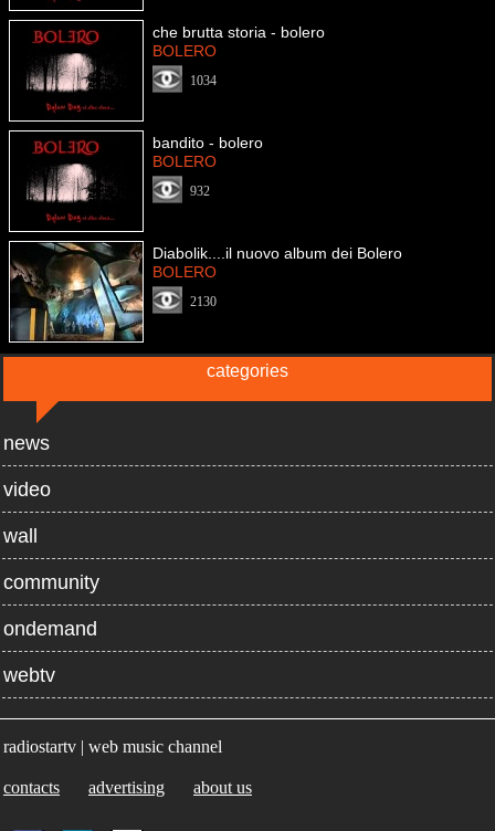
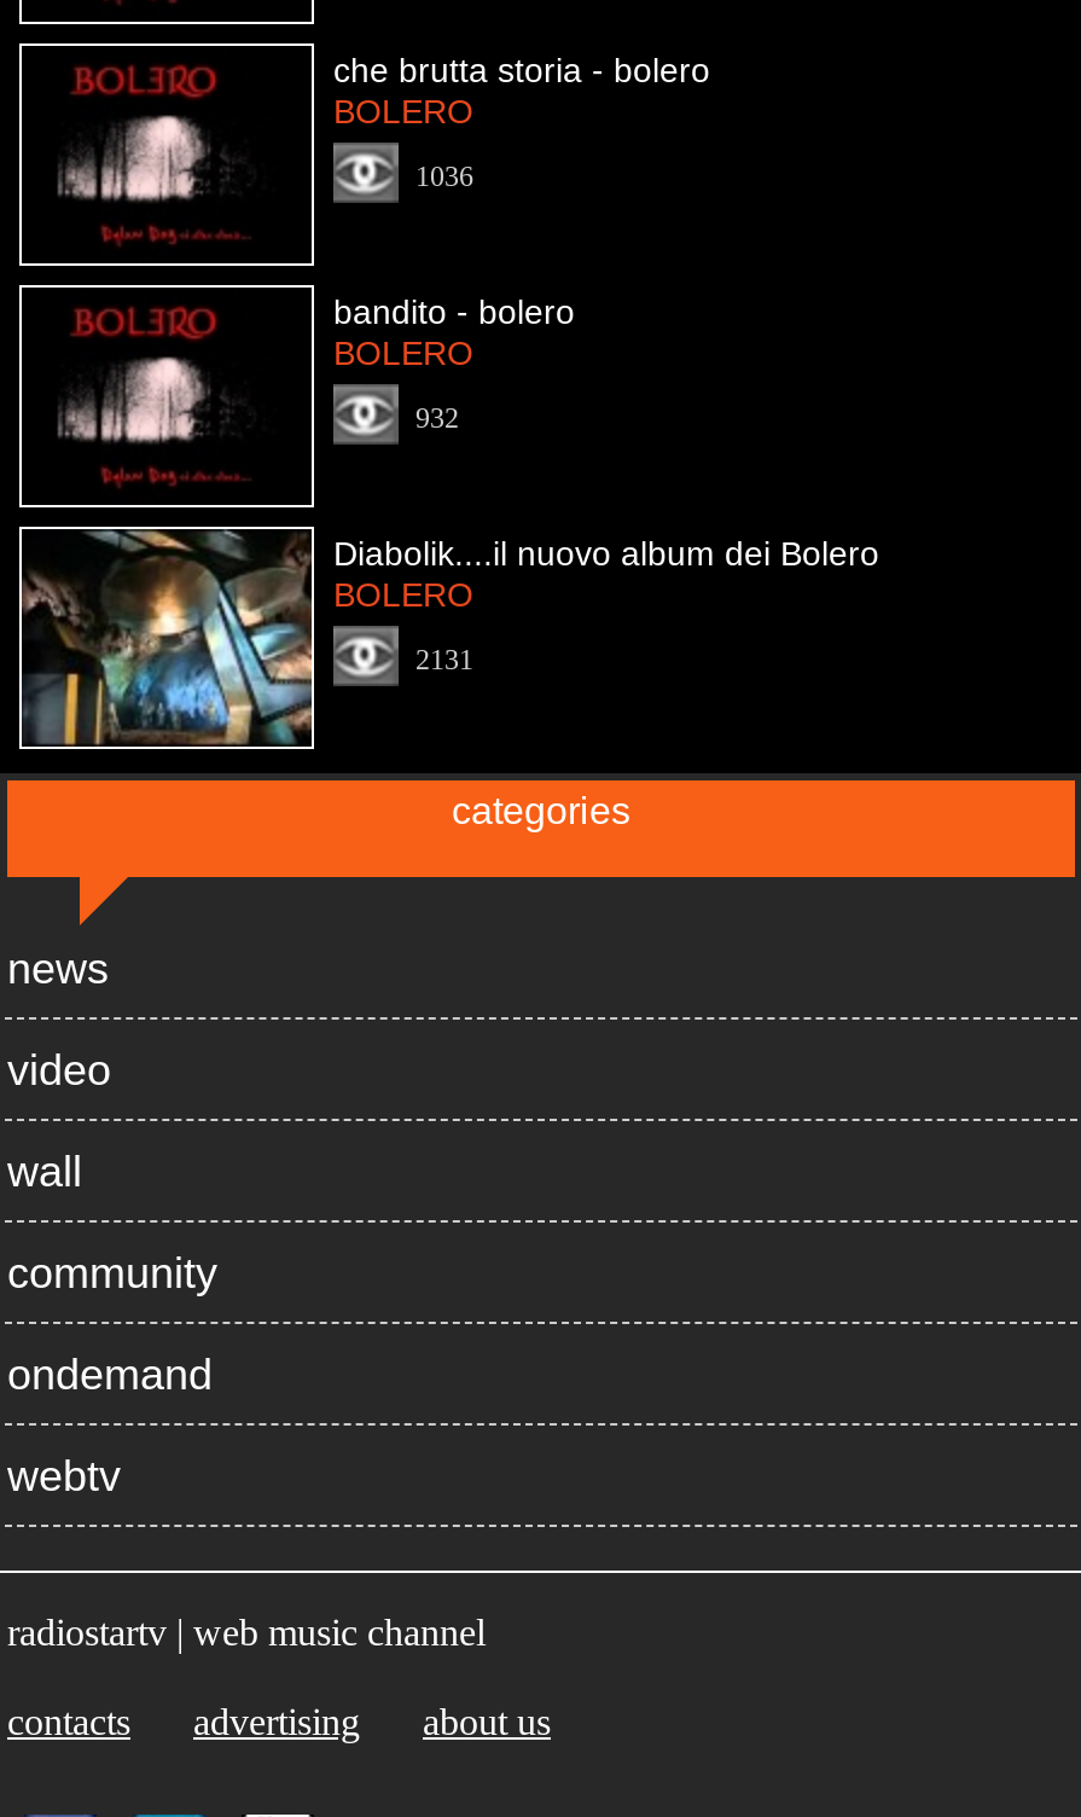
[190,73,217,88] 1034 -> [415,159,473,193] 1036
[190,294,217,309] 2130 -> [415,643,473,677] 2131

